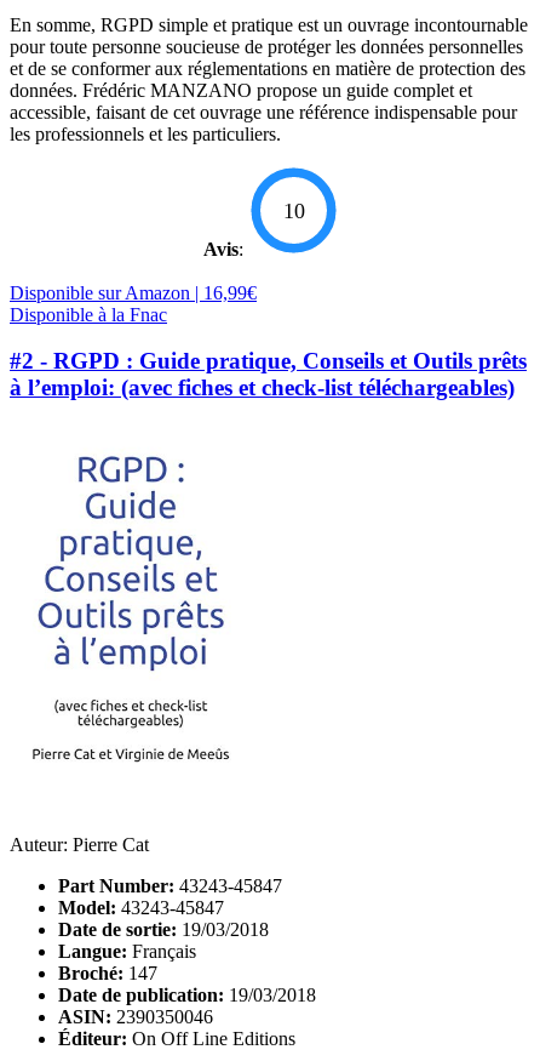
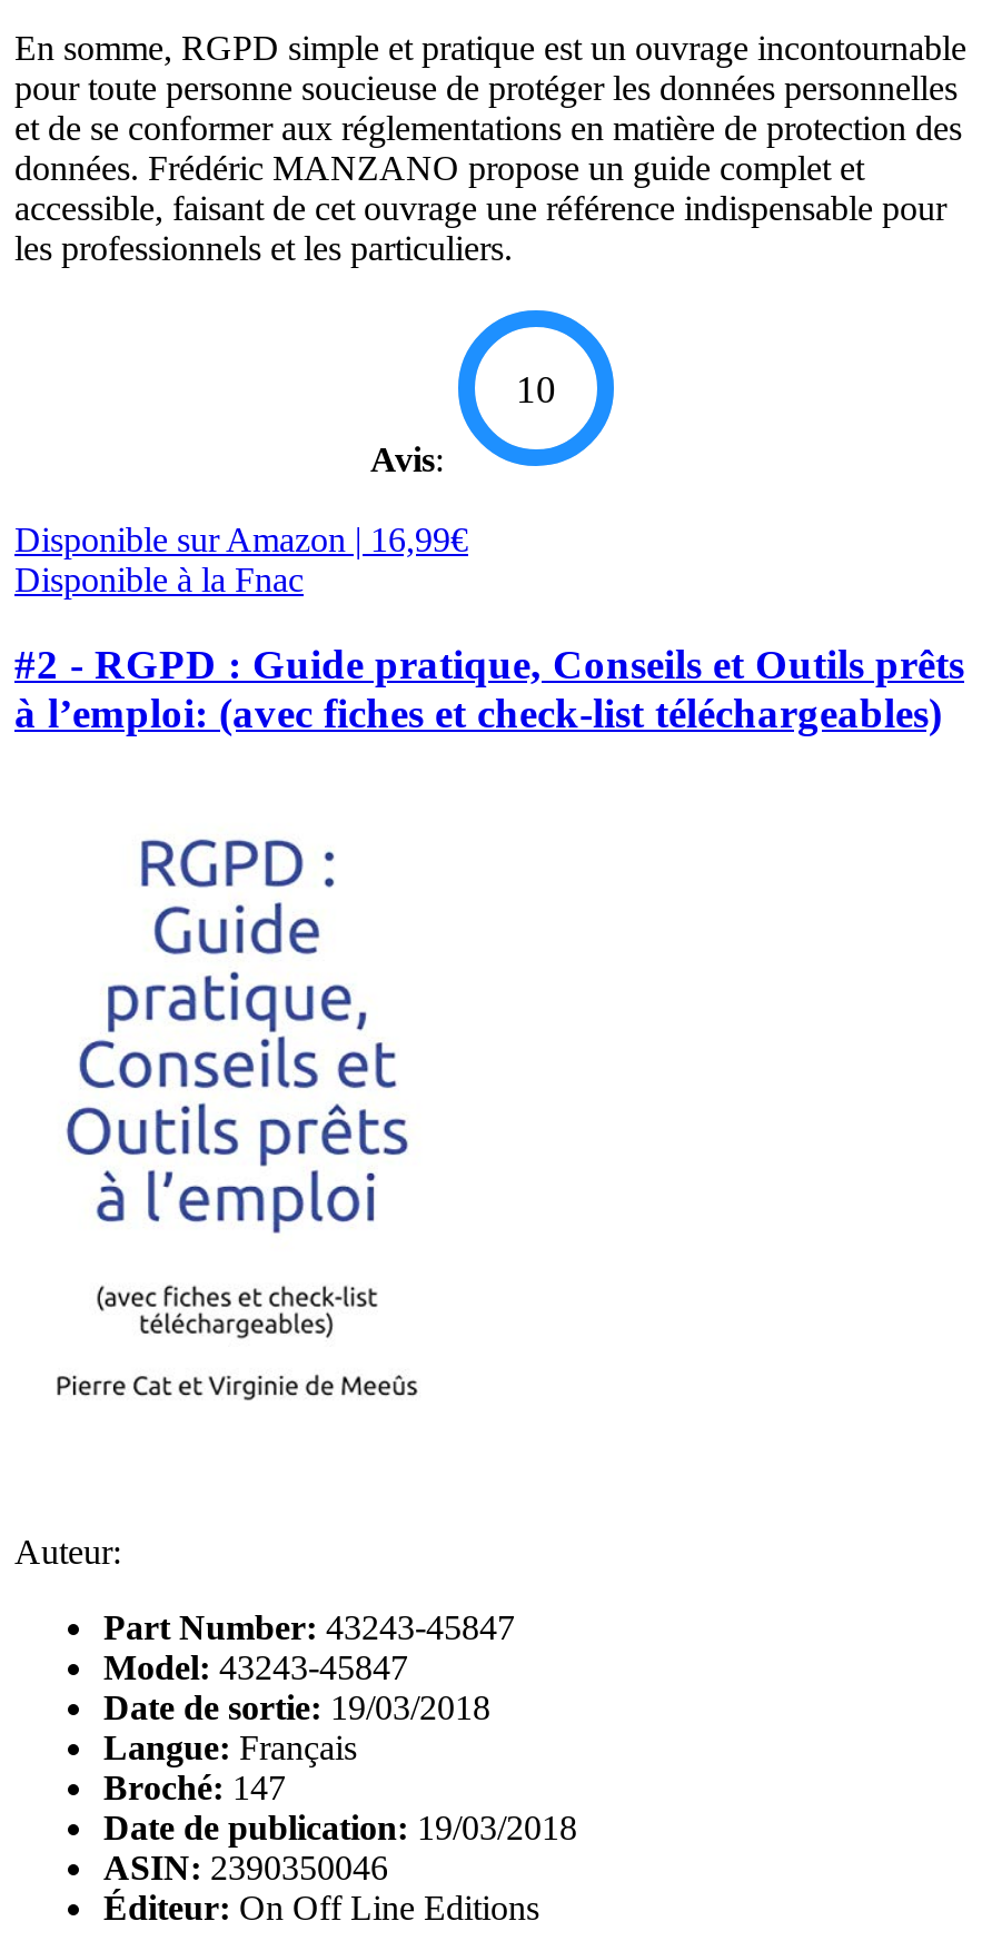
[10,834,149,855] Auteur: Pierre Cat -> [14,1533,121,1571] Auteur:

